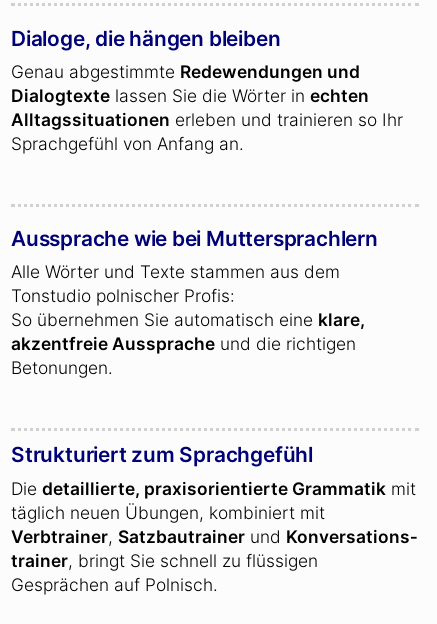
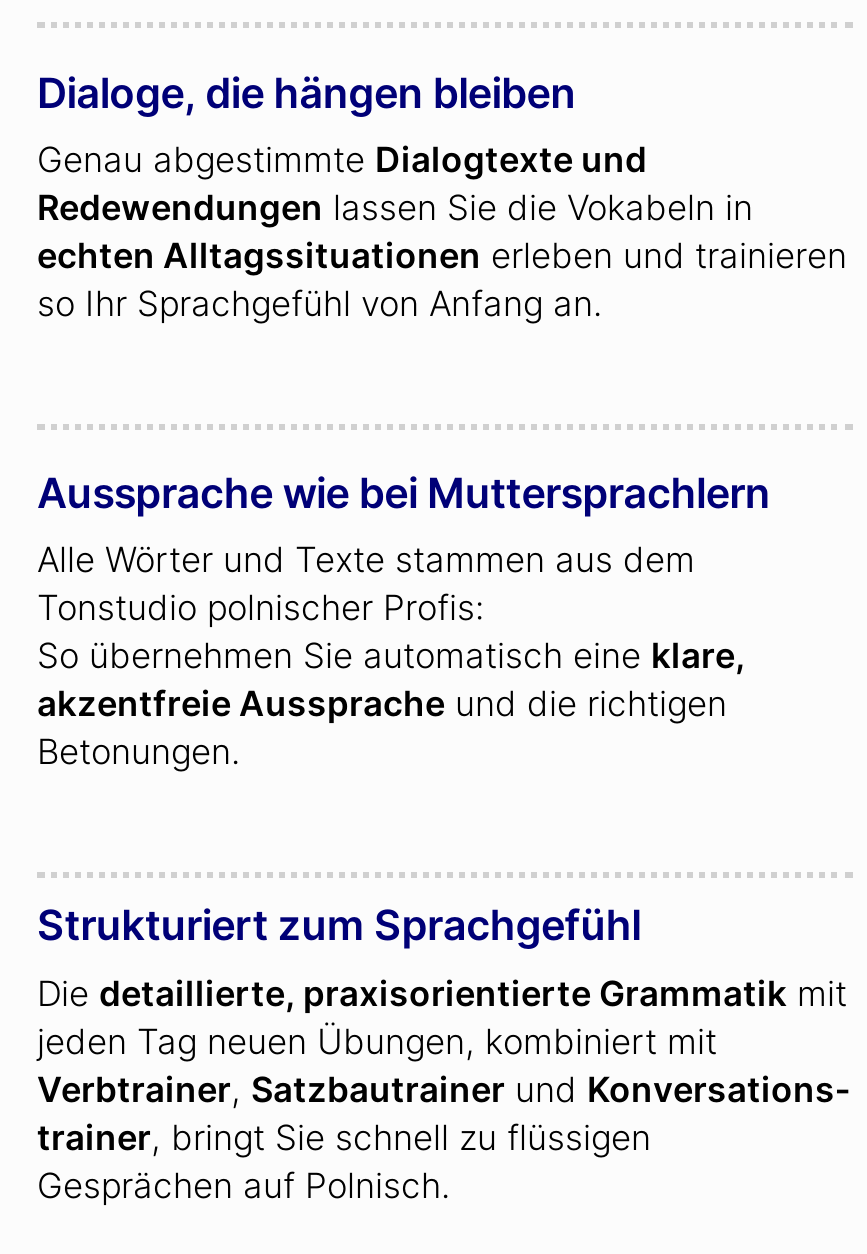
[11,61,403,154] Genau abgestimmte Redewendungen und | Dialogtexte lassen Sie die Wörter in echten | Alltagssituationen erleben und trainieren so Ihr | Sprachgefühl von Anfang an. -> [37,138,847,324] Genau abgestimmte Dialogtexte und | Redewendungen lassen Sie die Vokabeln in | echten Alltagssituationen erleben und trainieren | so Ihr Sprachgefühl von Anfang an.
[11,502,325,523] täglich neuen Übungen, kombiniert mit -> [37,1019,717,1061] jeden Tag neuen Übungen, kombiniert mit

